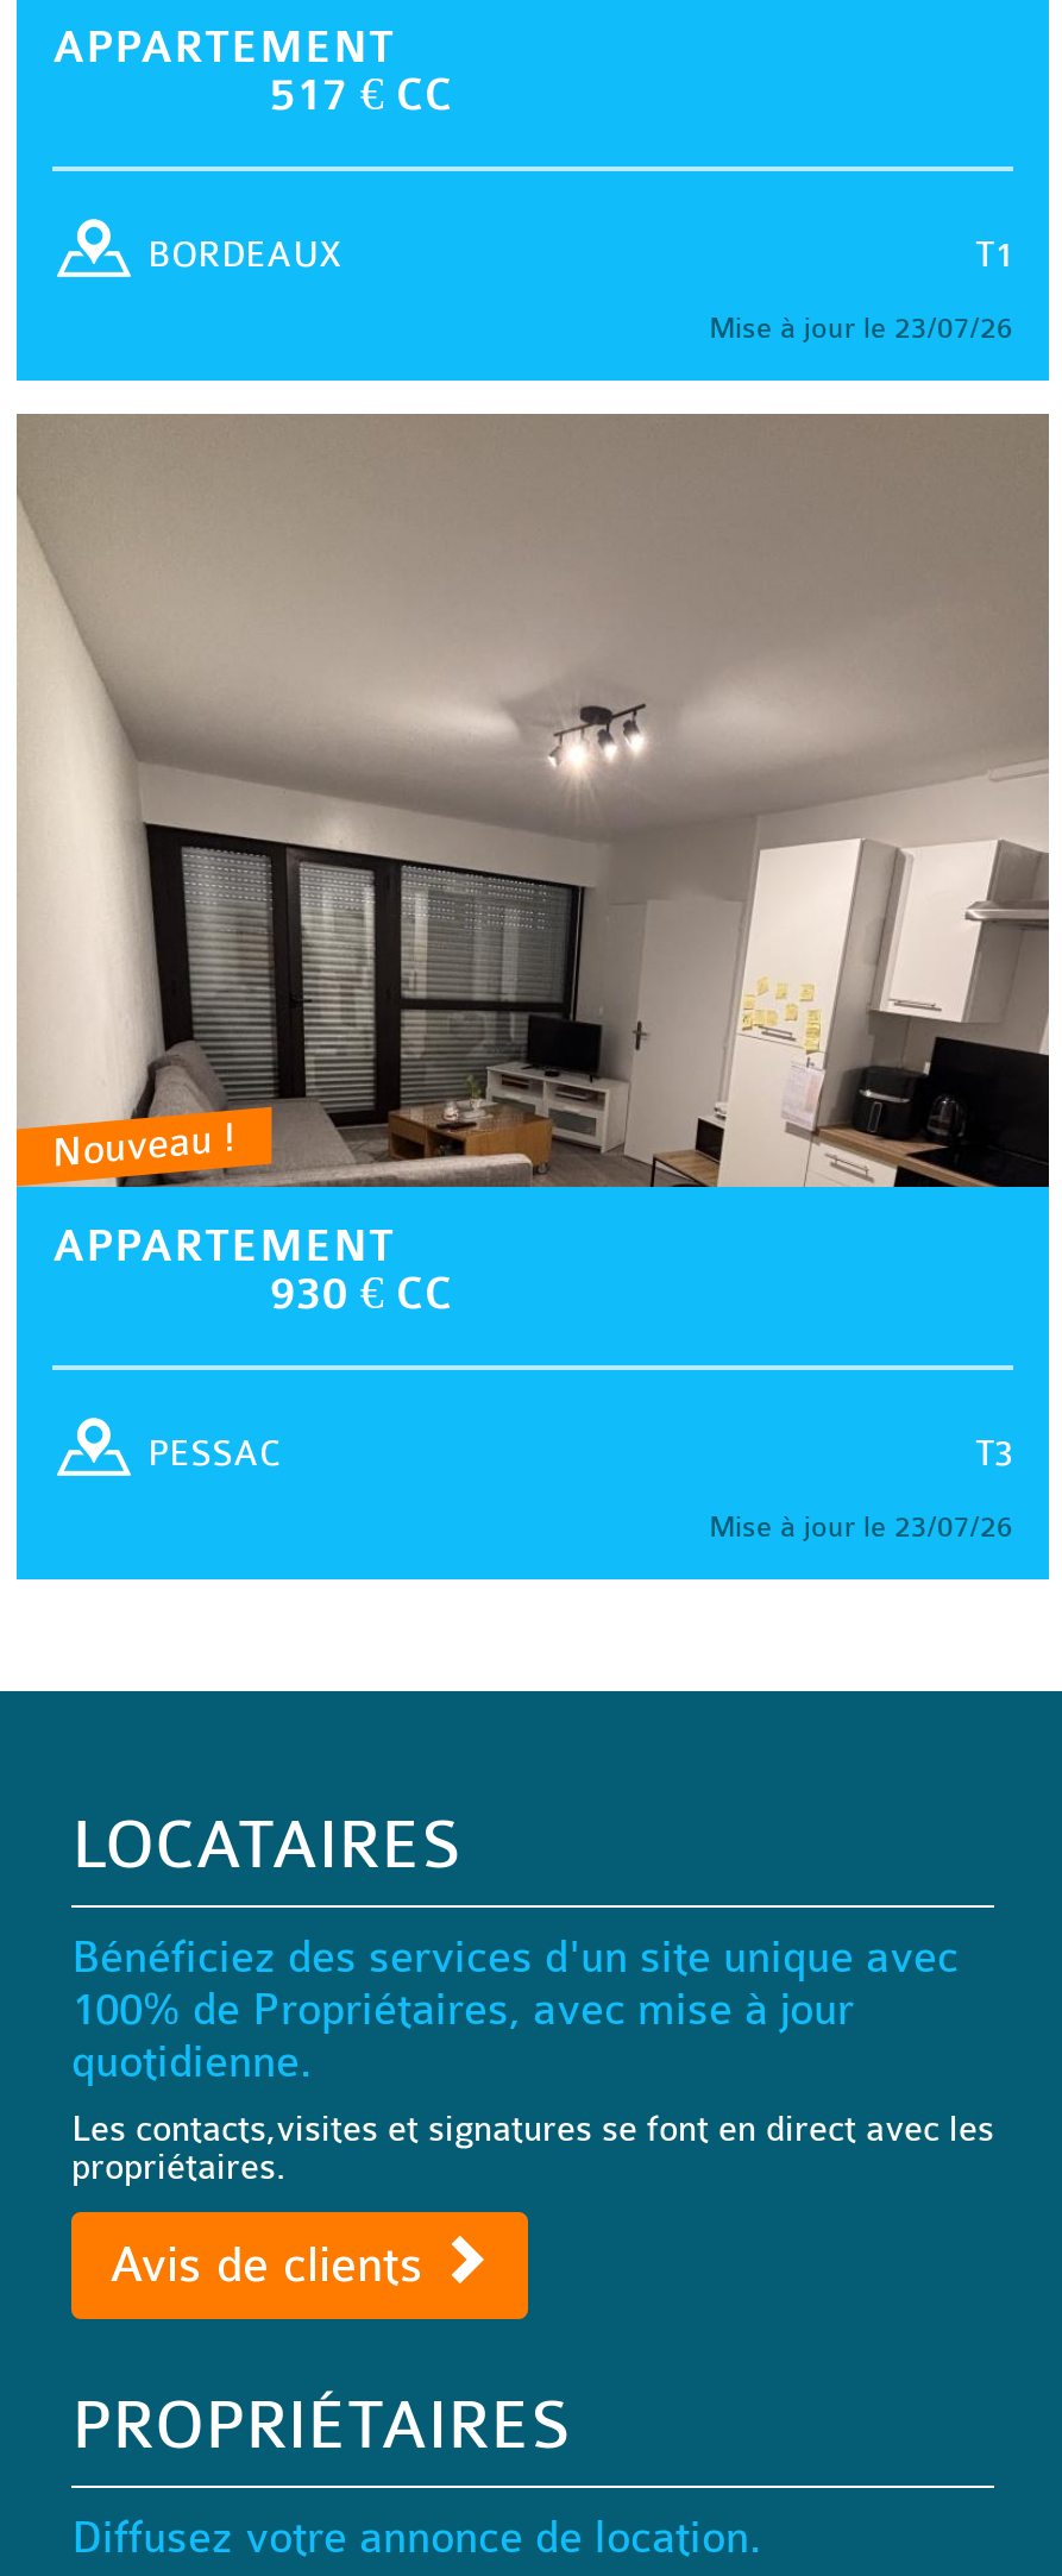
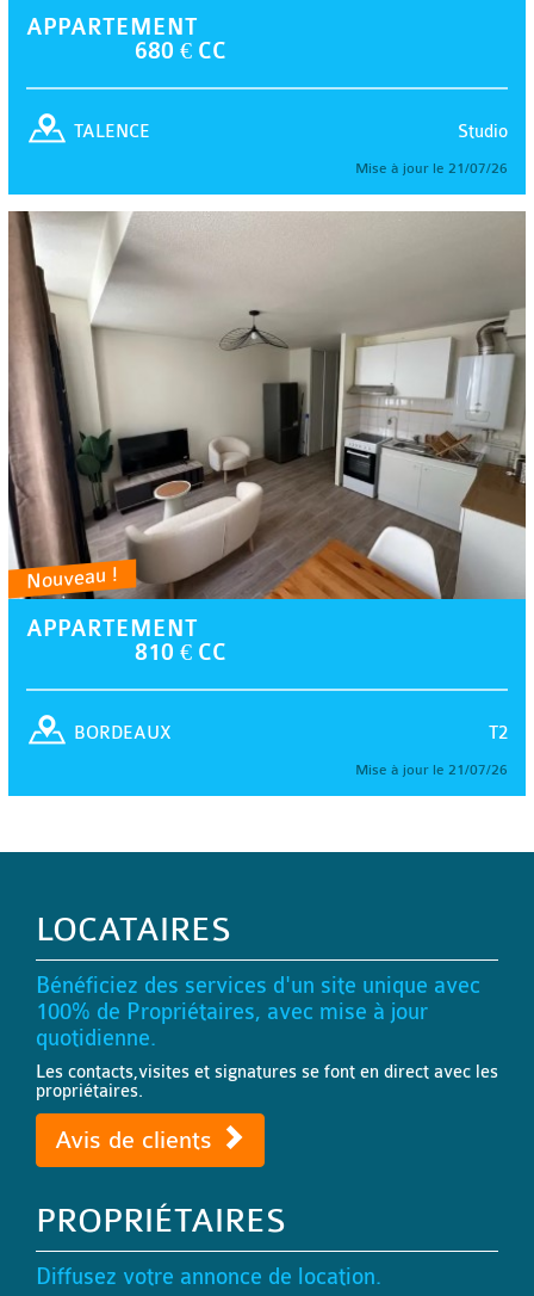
[269,68,453,120] 517 € CC -> [135,38,227,64] 680 € CC
[147,234,1013,275] T1 | BORDEAUX -> [74,121,508,142] Studio | TALENCE
[709,310,1013,344] Mise à jour le 23/07/26 -> [355,159,508,176] Mise à jour le 21/07/26
[17,414,1051,1320] [image] | 930 € CC -> [7,211,526,666] [image] | 810 € CC
[147,1434,1013,1475] T3 | PESSAC -> [74,723,508,744] T2 | BORDEAUX
[709,1510,1013,1544] Mise à jour le 23/07/26 -> [355,761,508,778] Mise à jour le 21/07/26

